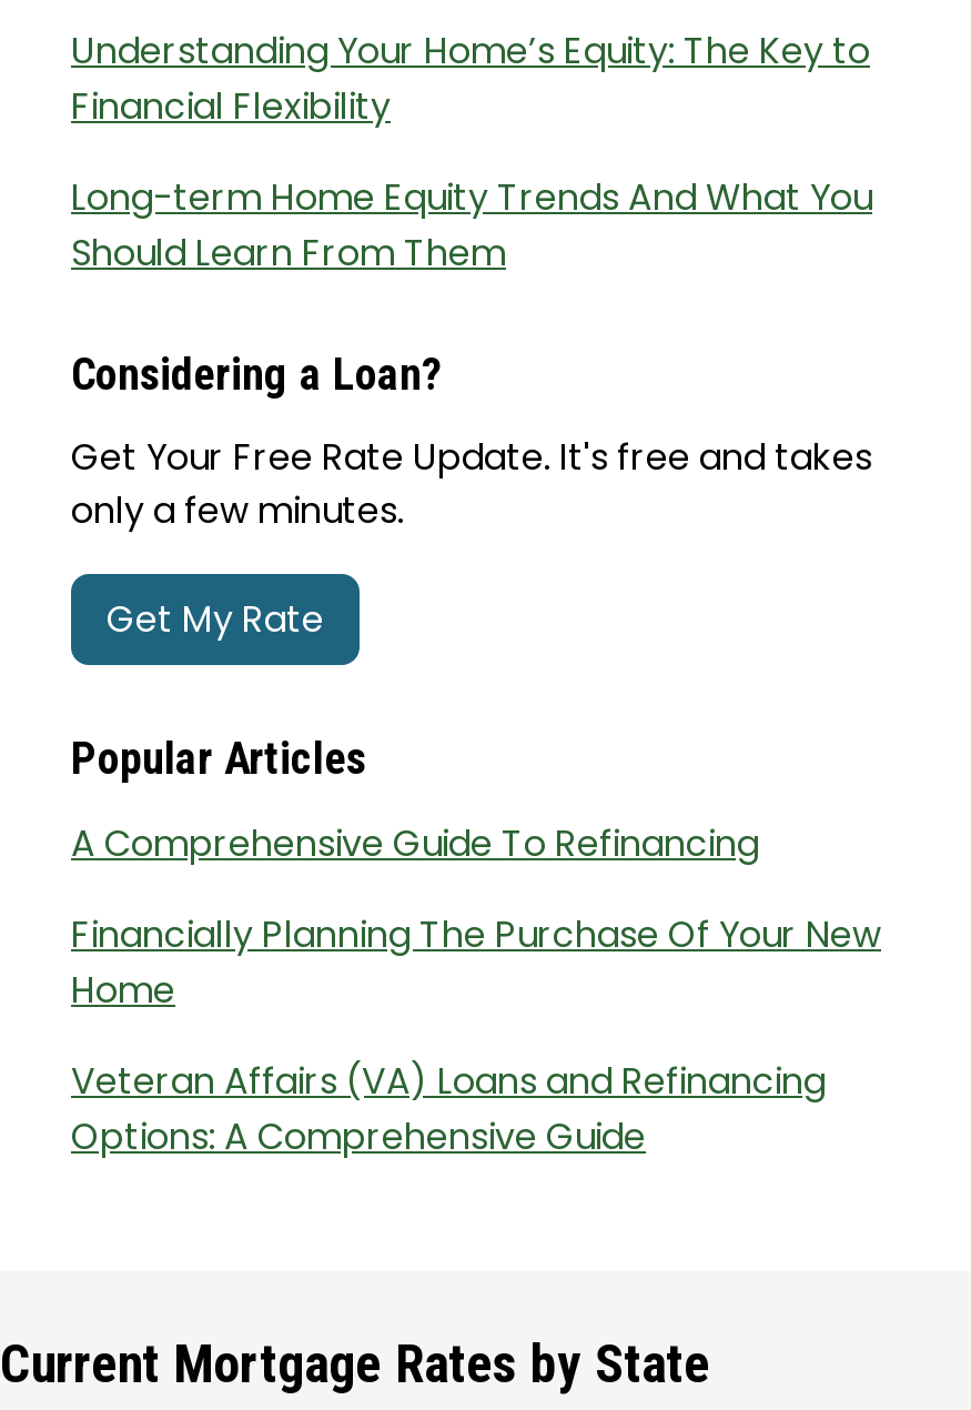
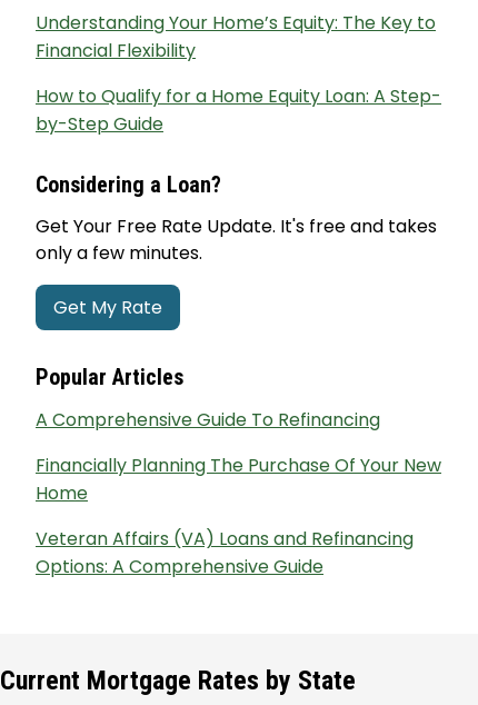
[71,172,872,279] Long-term Home Equity Trends And What You | Should Learn From Them -> [36,84,441,137] How to Qualify for a Home Equity Loan: A Step- | by-Step Guide

